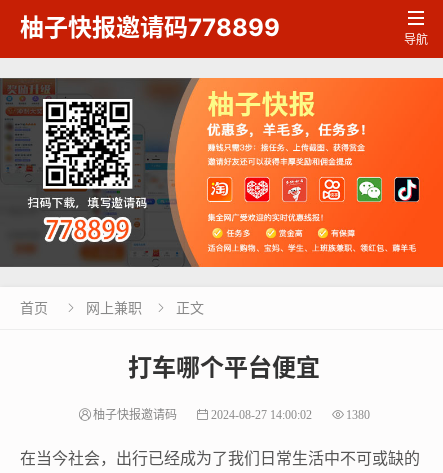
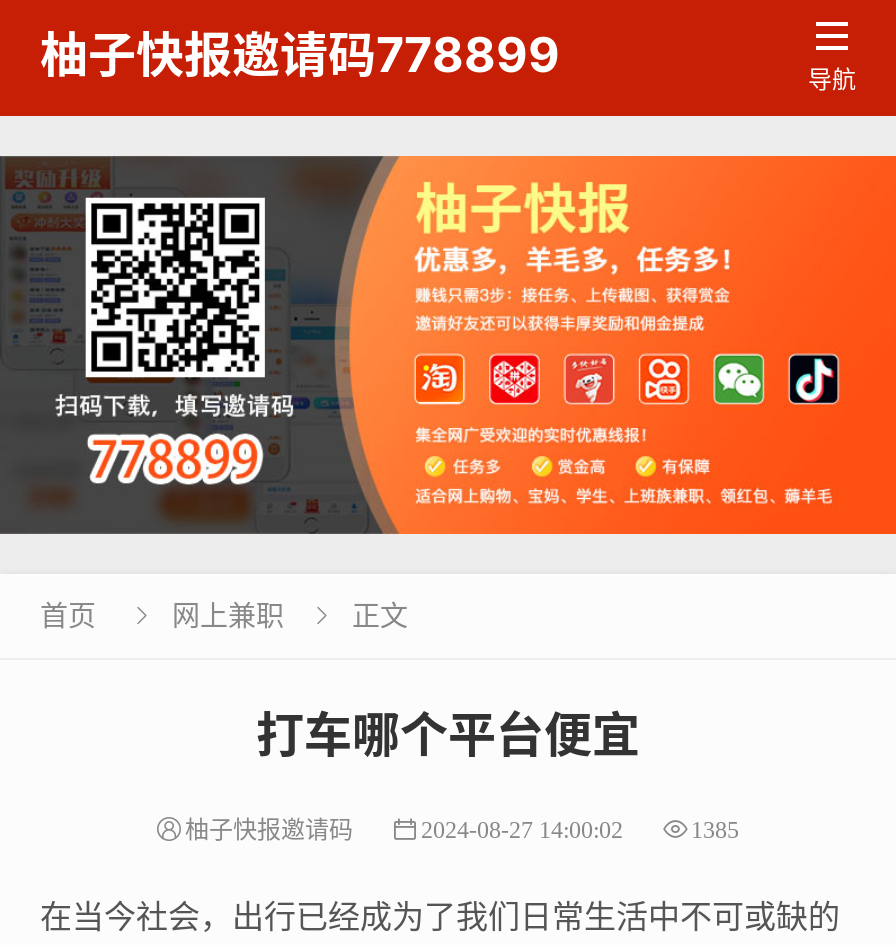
[345,408,369,421] 1380 -> [691,816,739,842] 1385

